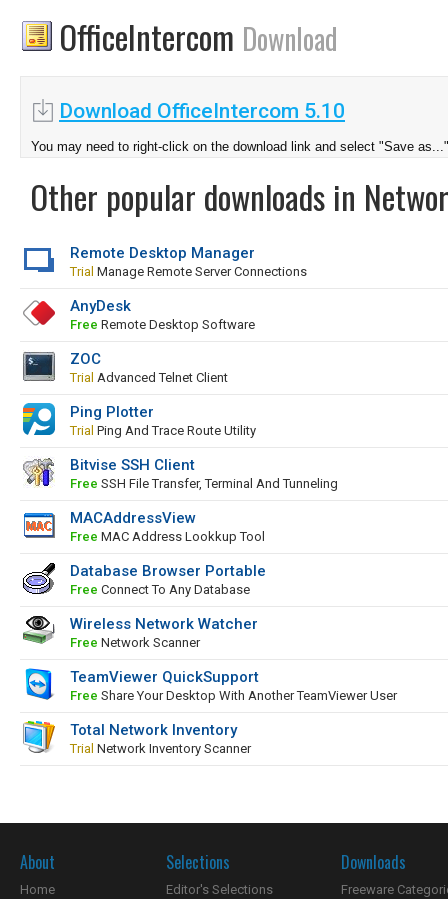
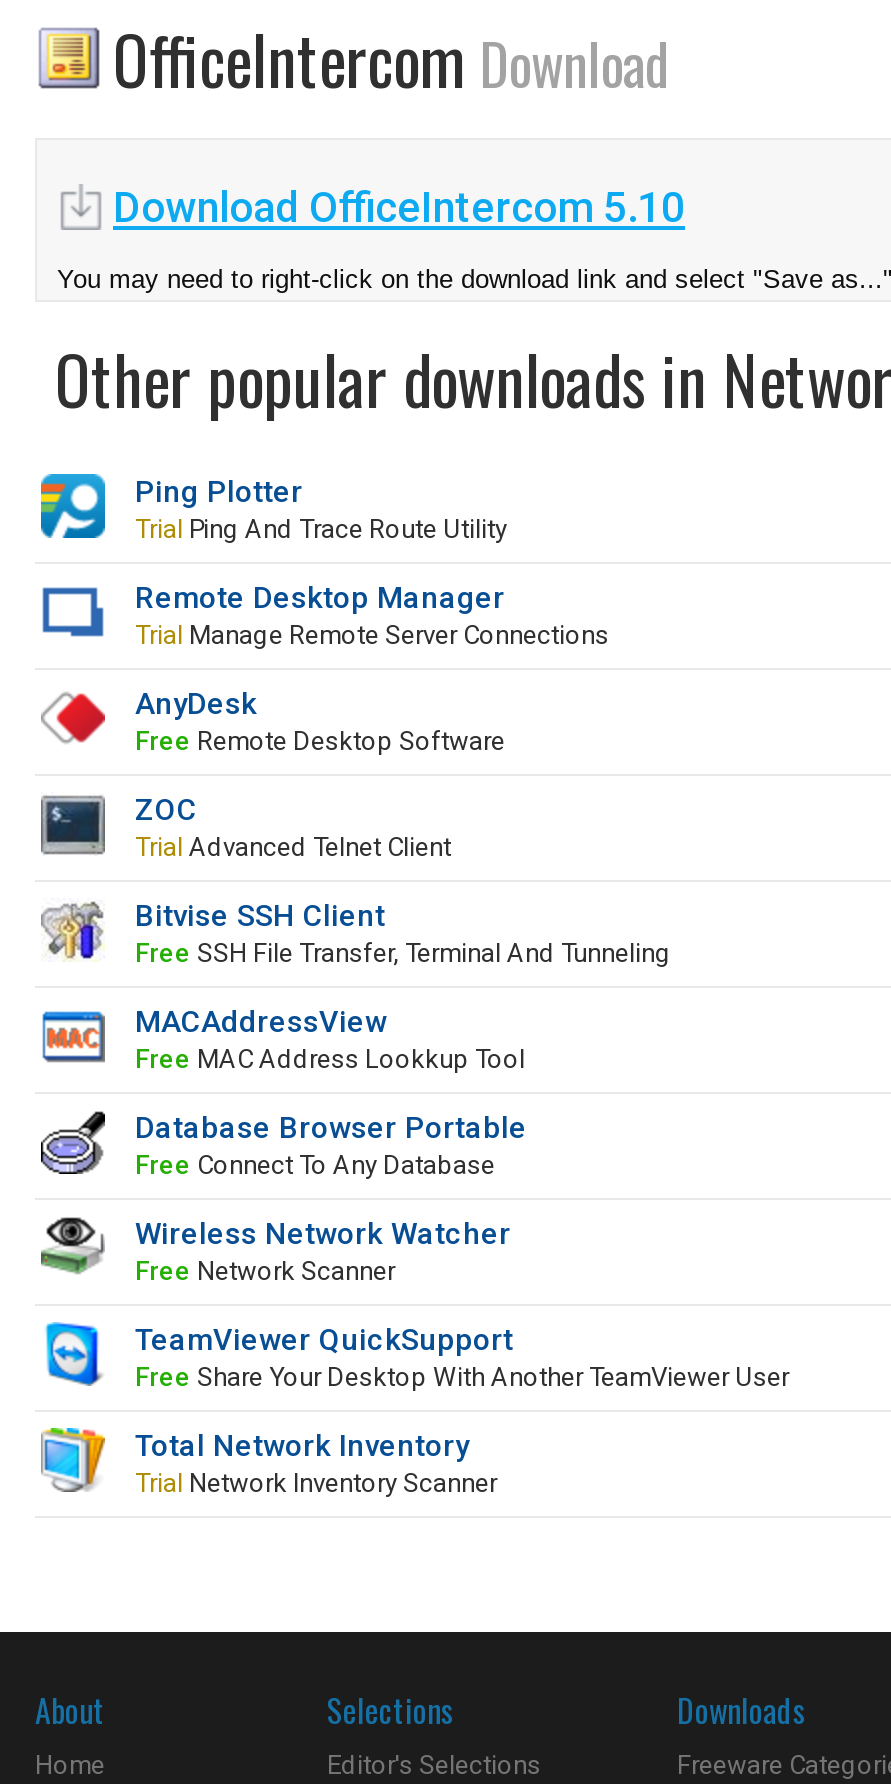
moved [70,244,307,385] -> [135,580,609,862]: Remote Desktop Manager | Trial Manage Remote Server Connections | AnyDesk | Free Remote Desktop Software | ZOC | Trial Advanced Telnet Client
moved [22,402,256,438] -> [39,472,507,544]: [image] | Ping Plotter | Trial Ping And Trace Route Utility

